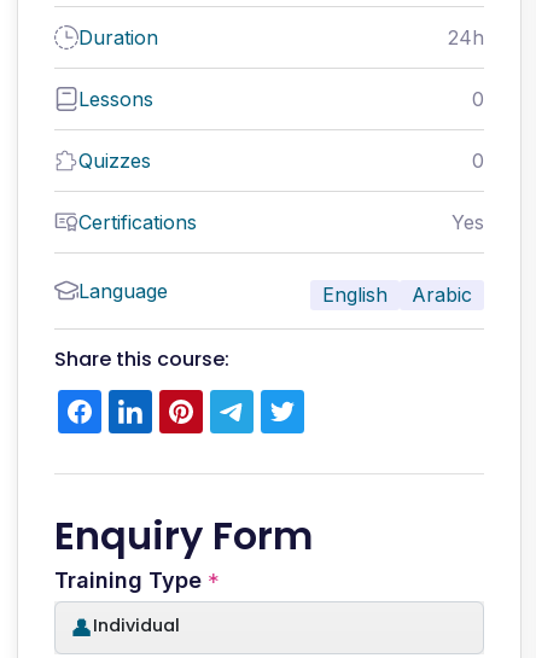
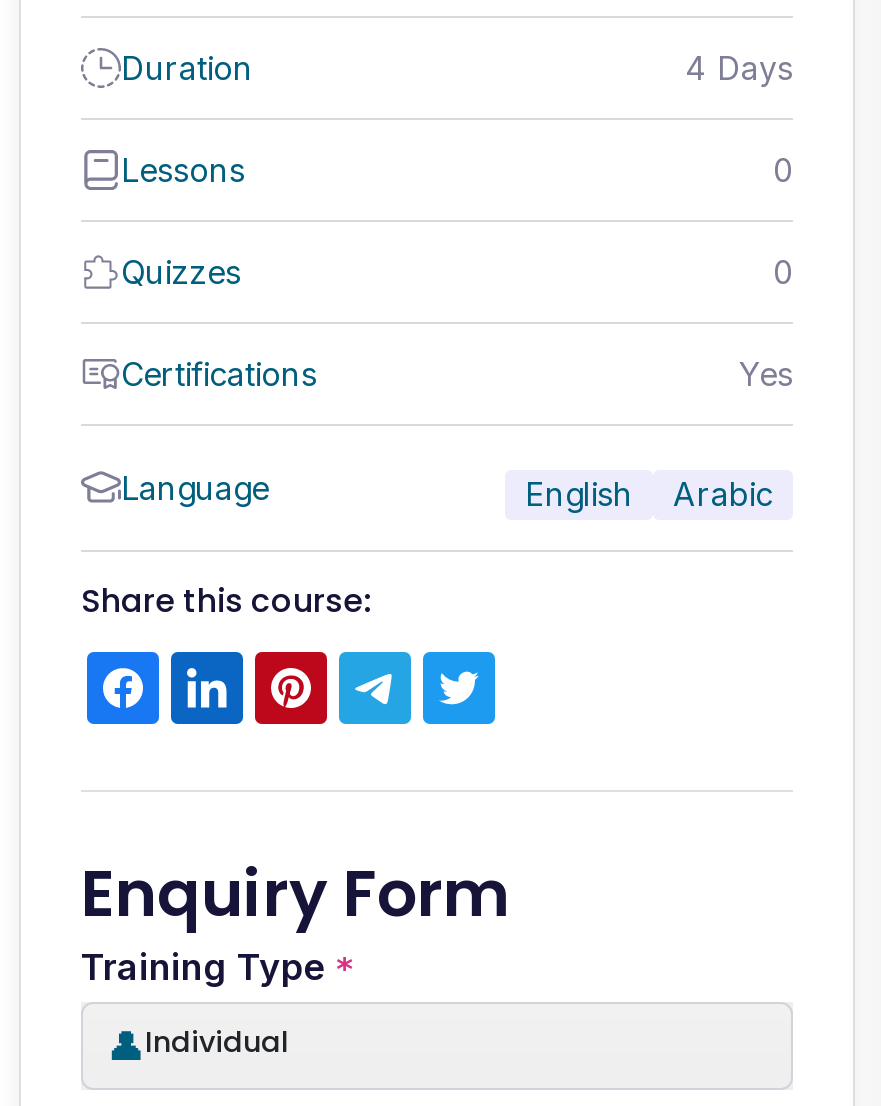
[448,26,484,50] 24h -> [685,49,793,89] 4 Days

